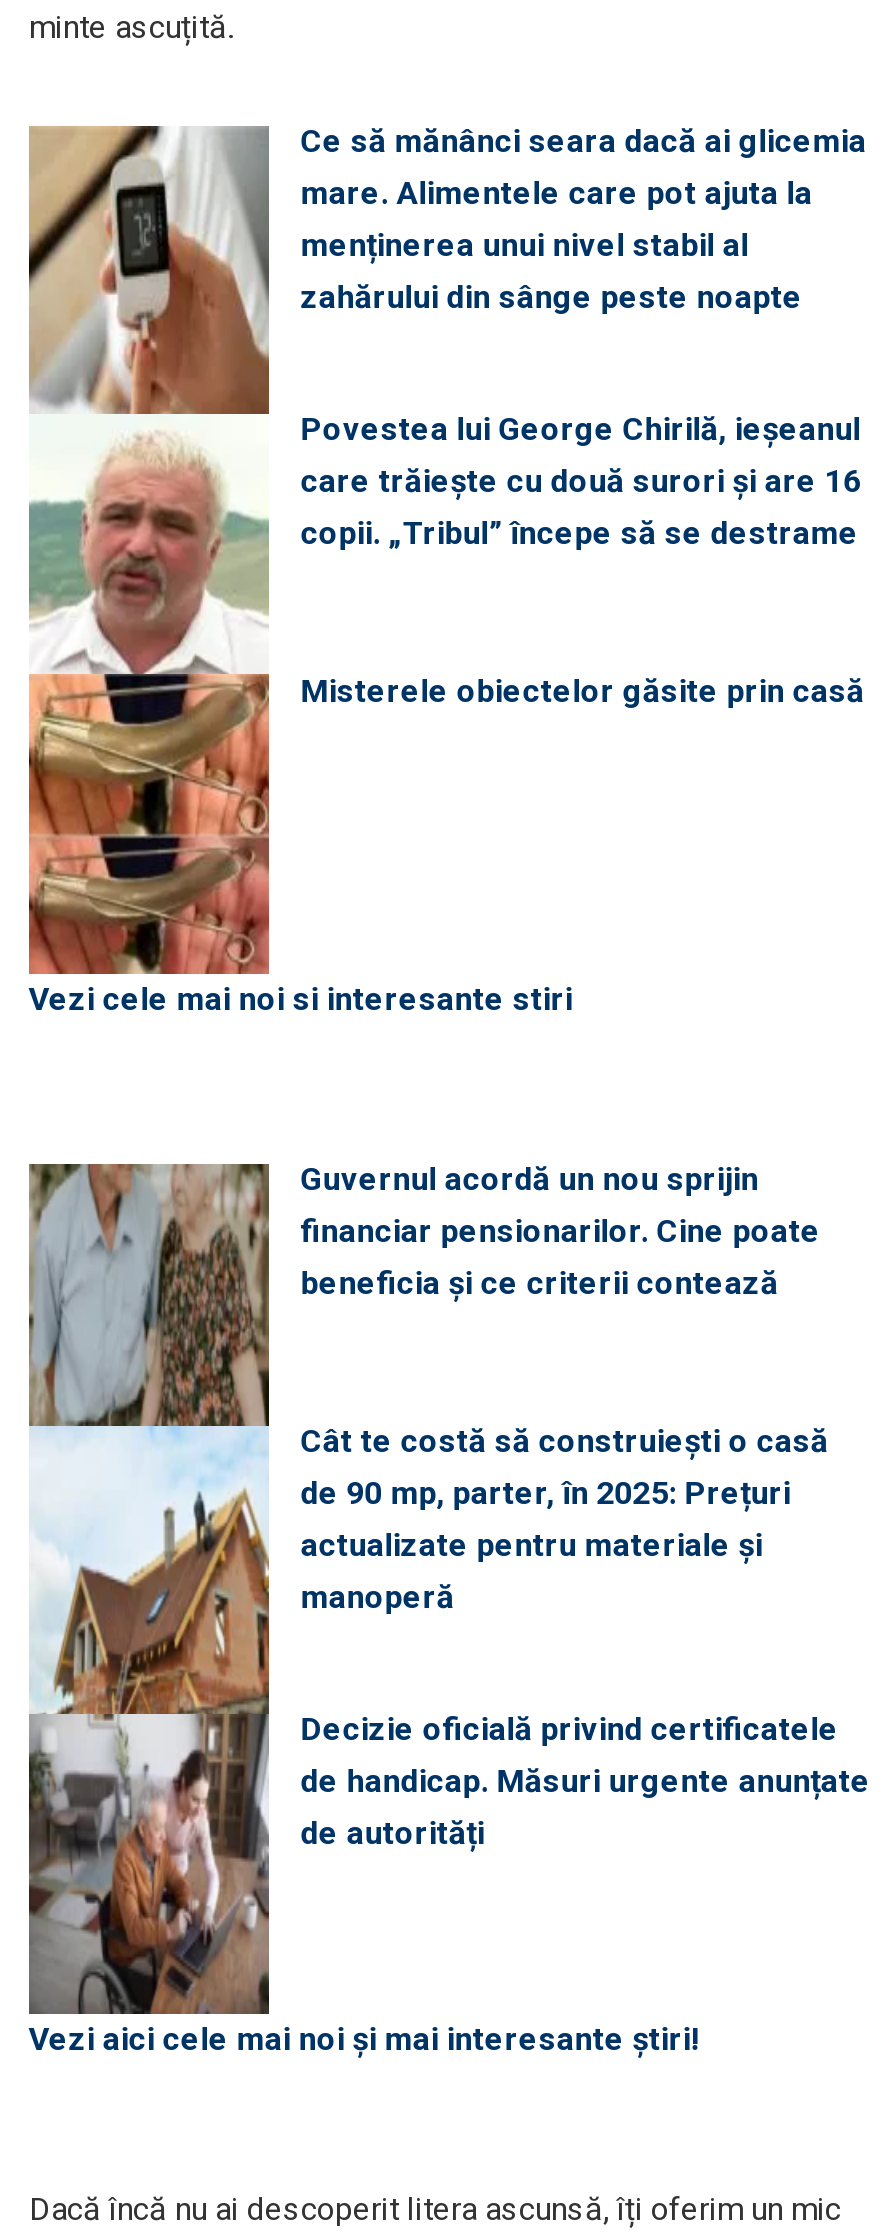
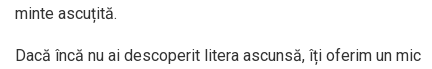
[27,124,573,1019] [image] | Vezi cele mai noi si interesante stiri -> none
[301,122,867,552] Ce să mănânci seara dacă ai glicemia | mare. Alimentele care pot ajuta la | menținerea unui nivel stabil al | zahărului din sânge peste noapte | Povestea lui George Chirilă, ieșeanul | care trăiește cu două surori și are 16 | copii. „Tribul” începe să se destrame -> none
[301,671,865,709] Misterele obiectelor găsite prin casă -> none
[27,1162,699,2058] [image] | Vezi aici cele mai noi și mai interesante știri! -> none
[301,1161,821,1303] Guvernul acordă un nou sprijin | financiar pensionarilor. Cine poate | beneficia și ce criterii contează -> none
[301,1422,871,1852] Cât te costă să construiești o casă | de 90 mp, parter, în 2025: Prețuri | actualizate pentru materiale și | manoperă | Decizie oficială privind certificatele | de handicap. Măsuri urgente anunțate | de autorități -> none

